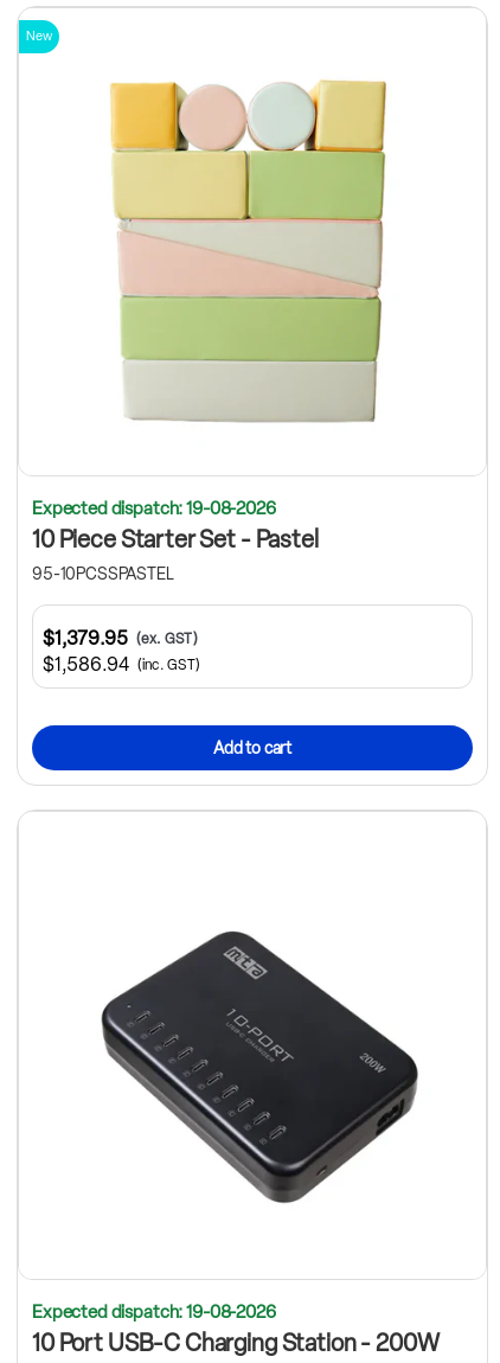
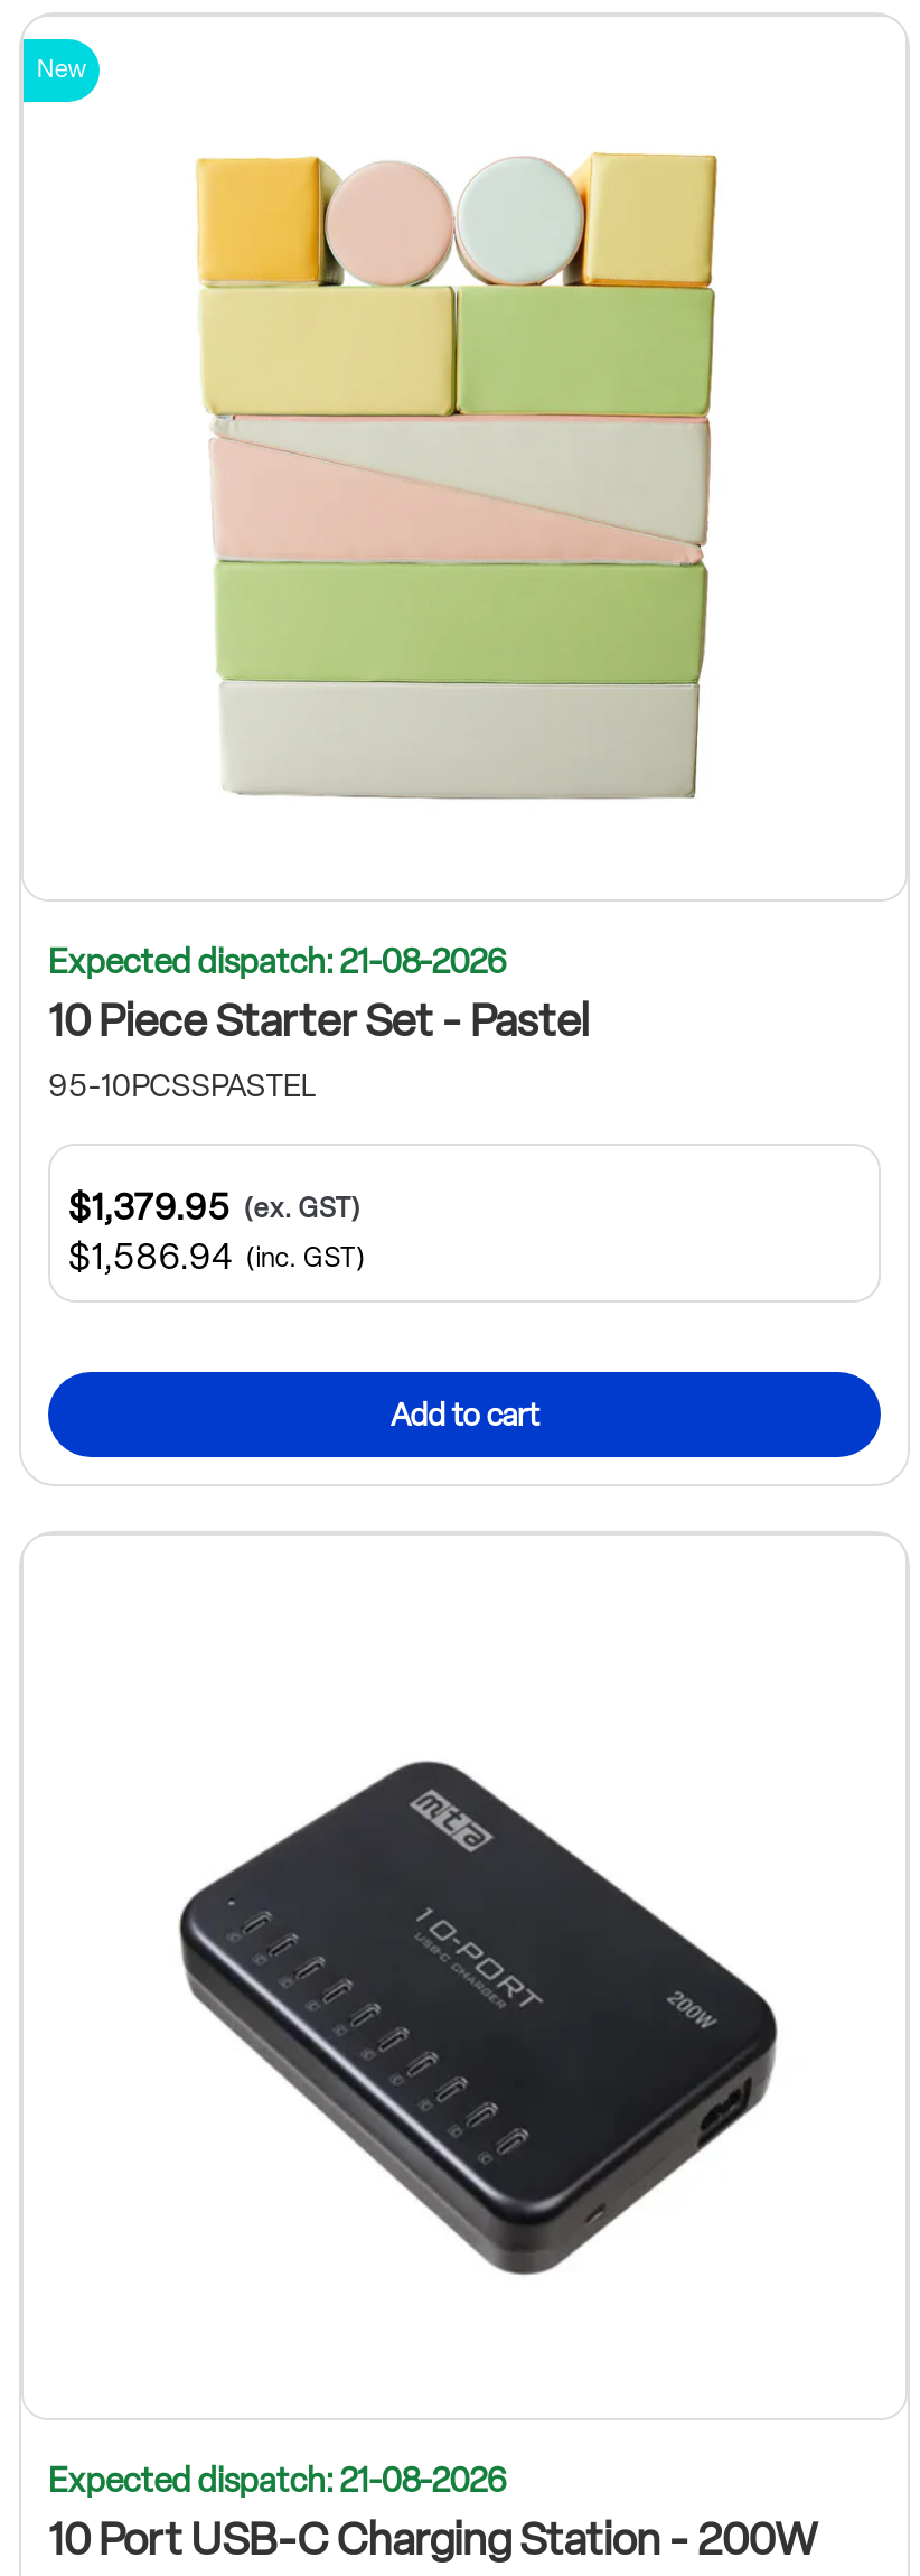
[32,497,276,519] Expected dispatch: 19-08-2026 -> [48,941,506,981] Expected dispatch: 21-08-2026
[32,1301,276,1323] Expected dispatch: 19-08-2026 -> [48,2461,506,2501] Expected dispatch: 21-08-2026

